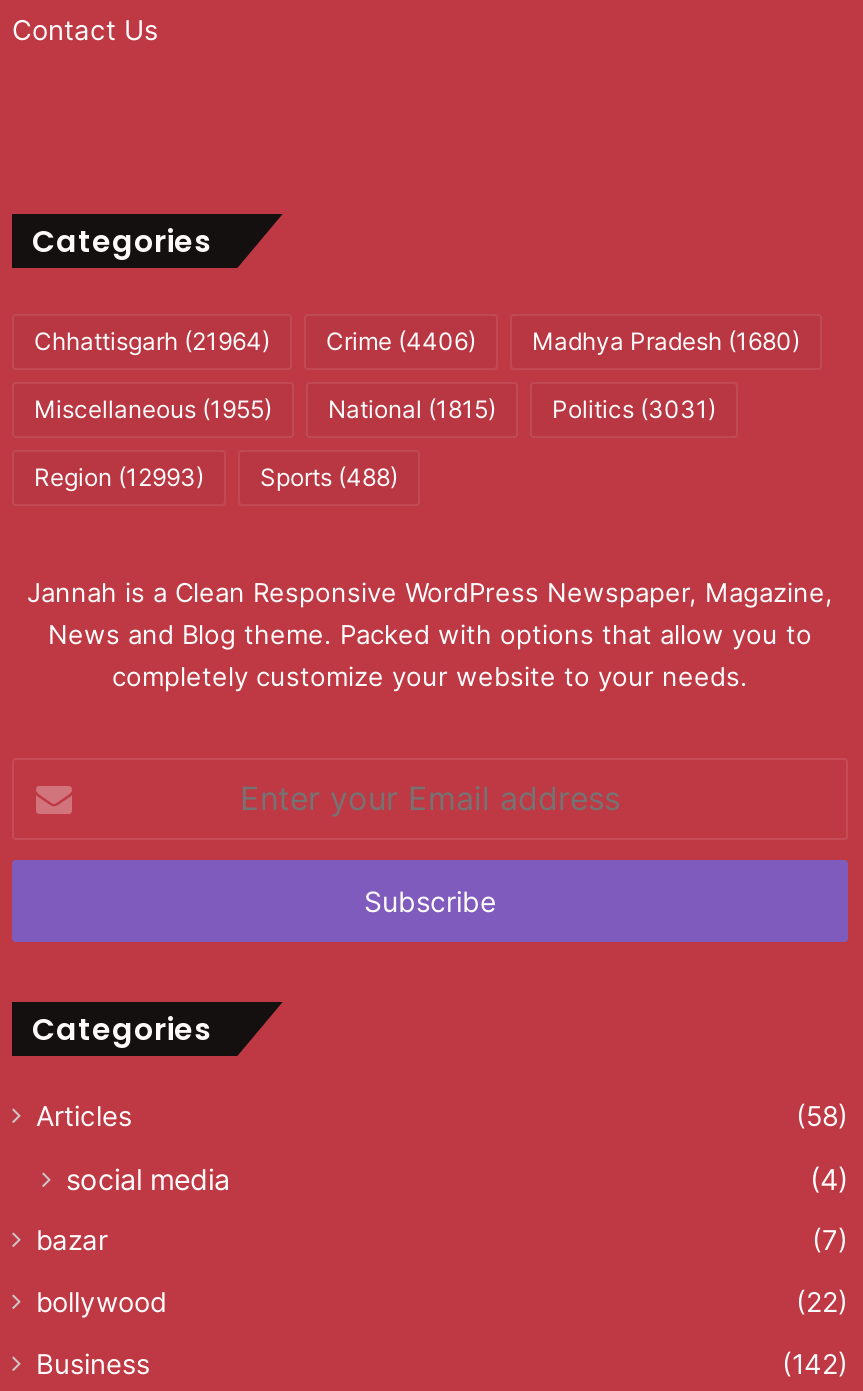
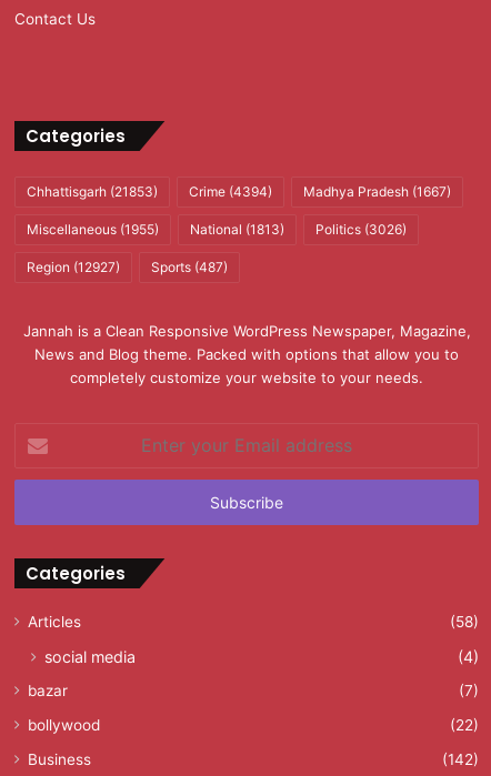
[34,326,270,356] Chhattisgarh (21964) -> [27,183,158,199] Chhattisgarh (21853)
[326,326,476,356] Crime (4406) -> [189,183,272,199] Crime (4394)
[532,326,800,356] Madhya Pradesh (1680) -> [303,183,451,199] Madhya Pradesh (1667)
[328,394,496,424] National (1815) -> [190,220,284,237] National (1813)
[552,394,716,424] Politics (3031) -> [315,220,407,237] Politics (3026)
[34,462,204,492] Region (12993) -> [27,258,120,275] Region (12927)
[260,462,398,492] Sports (488) -> [151,258,228,275] Sports (487)

